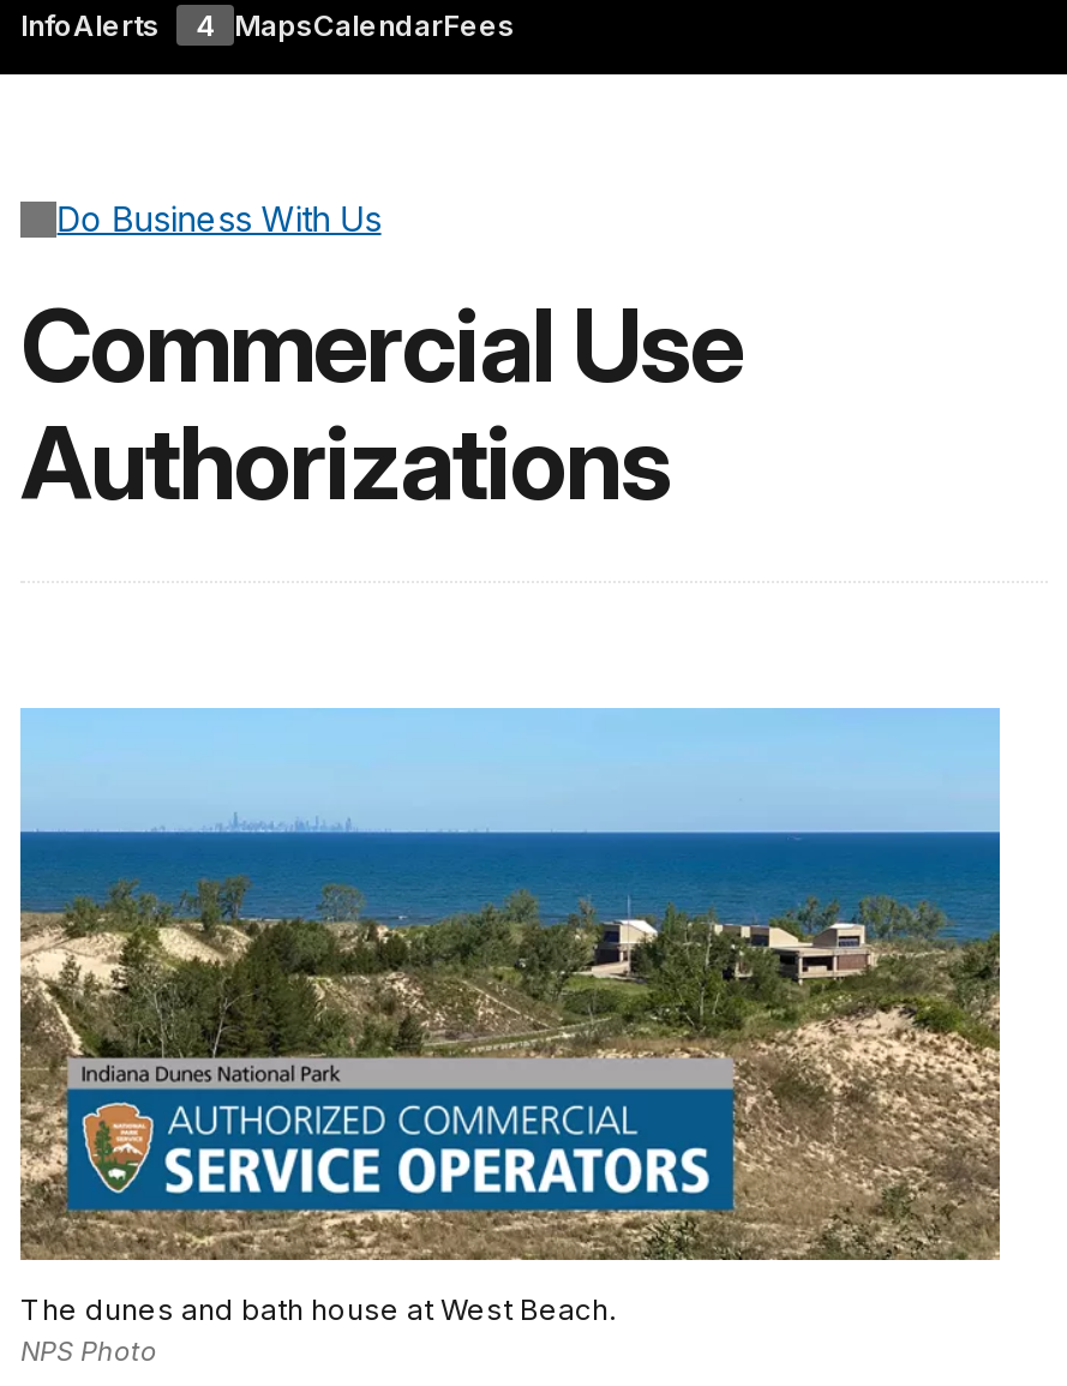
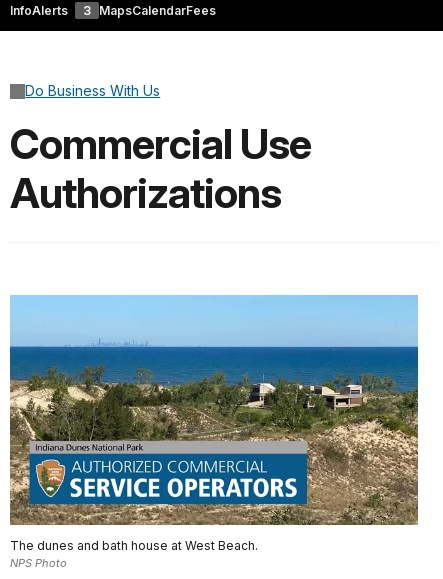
[196,8,515,44] 4 MapsCalendarFees -> [83,3,216,18] 3 MapsCalendarFees

